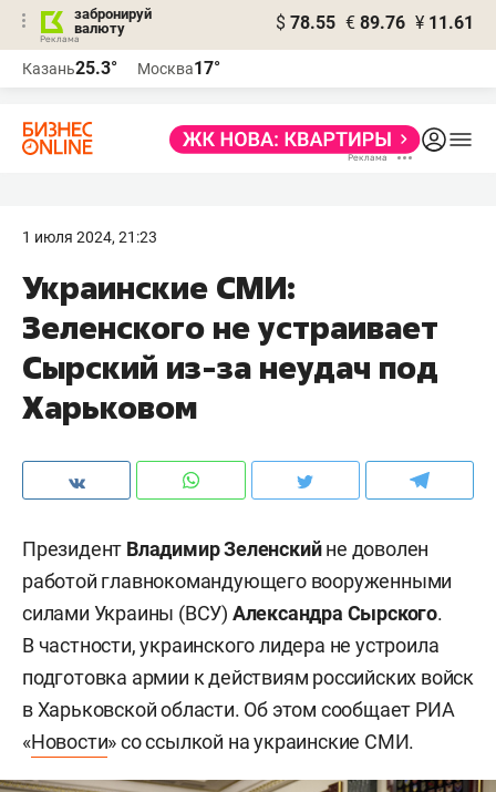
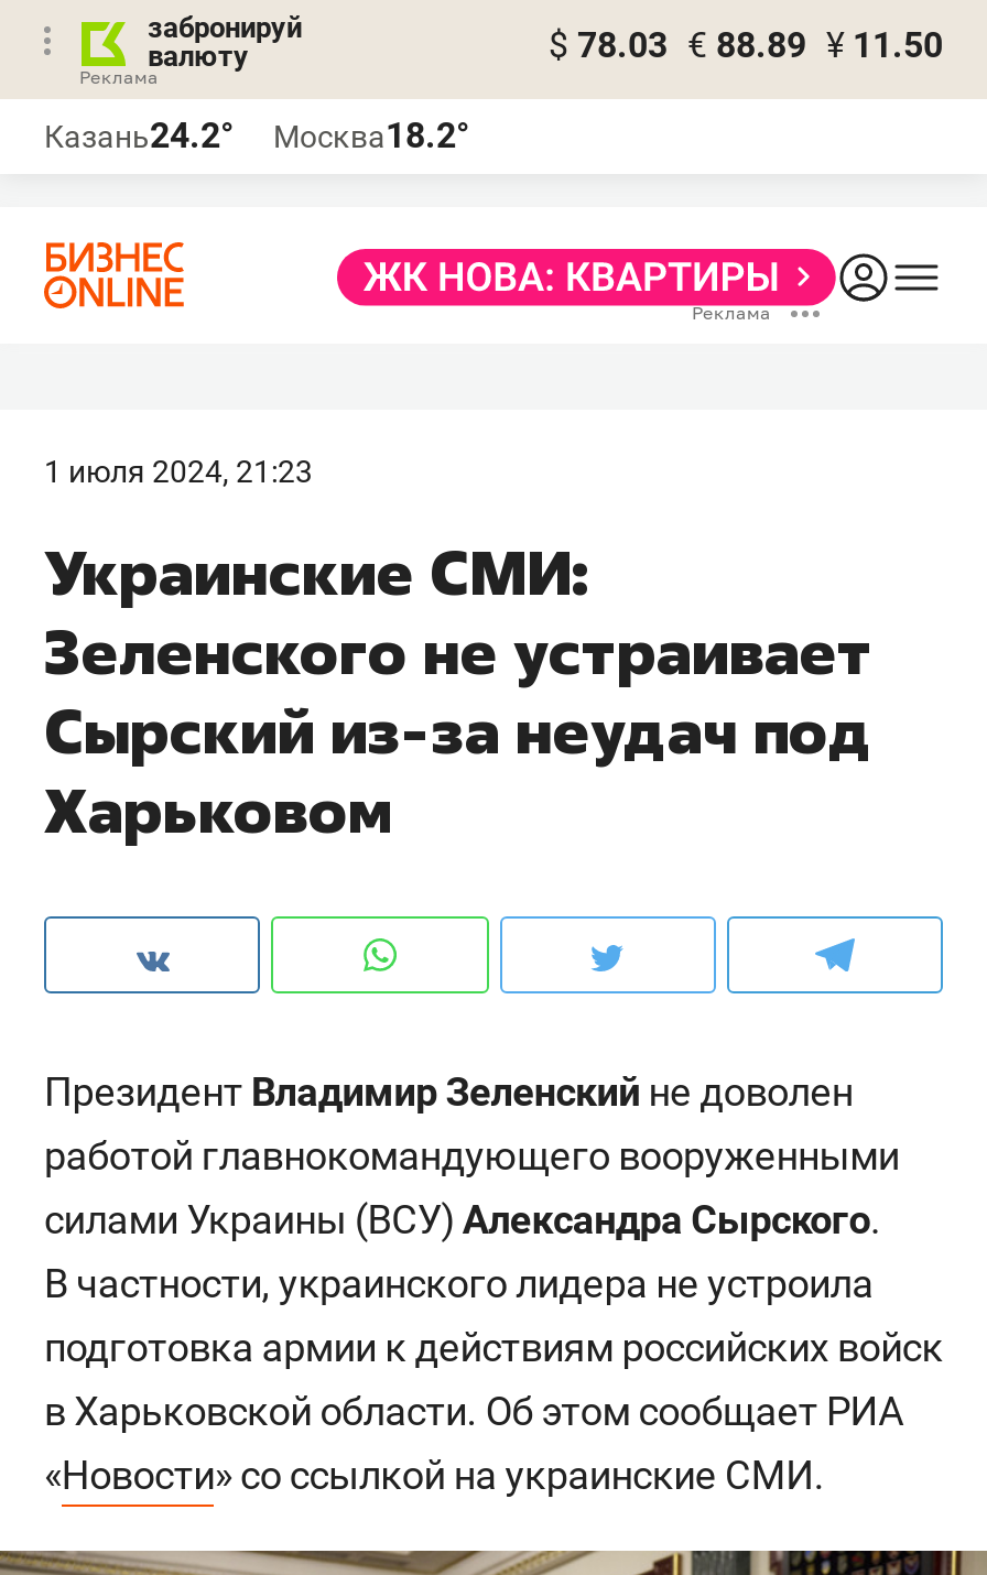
[276,12,474,33] $ 78.55 € 89.76 ¥ 11.61 -> [549,24,943,66] $ 78.03 € 88.89 ¥ 11.50
[22,58,117,79] Казань25.3° -> [44,115,234,156] Казань24.2°
[137,58,220,79] Москва17° -> [273,115,469,156] Москва18.2°

